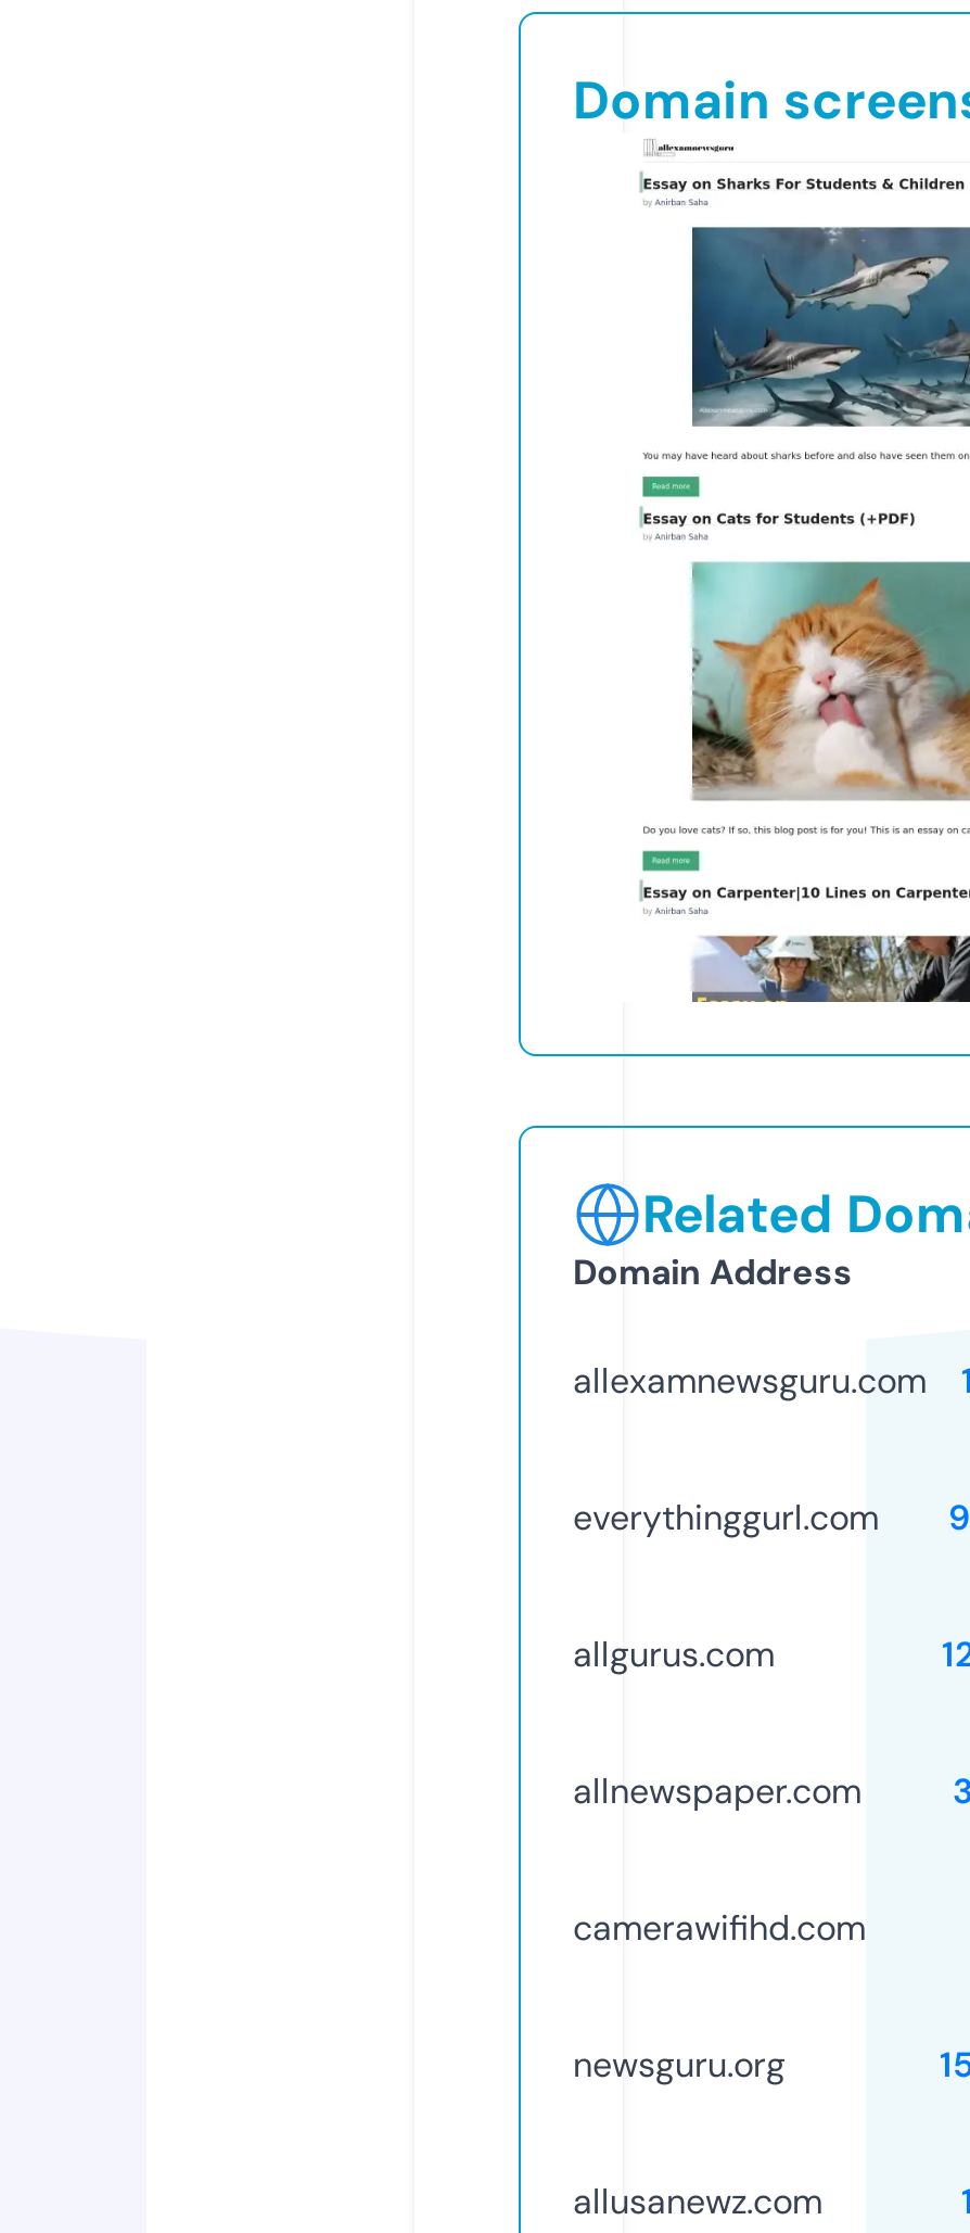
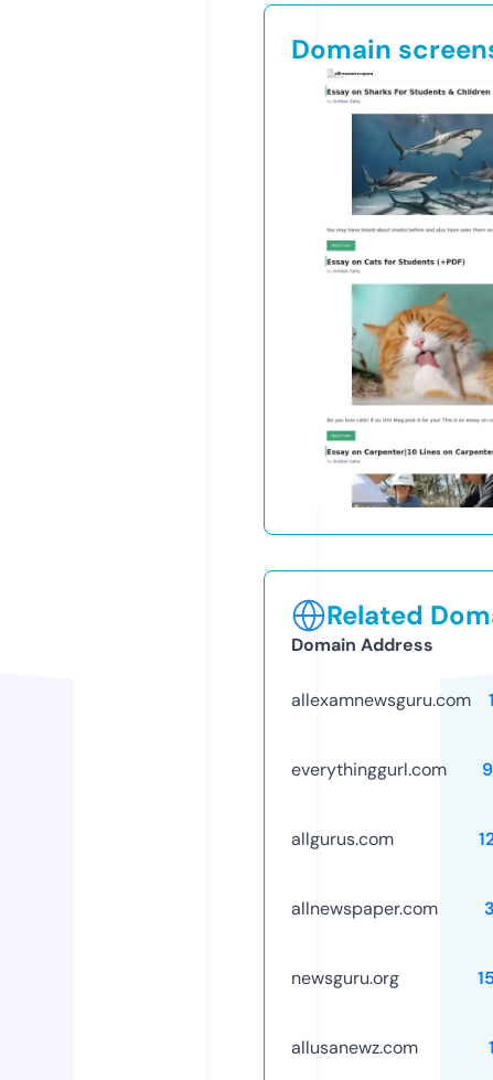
[573,1905,866,1950] camerawifihd.com -> none

